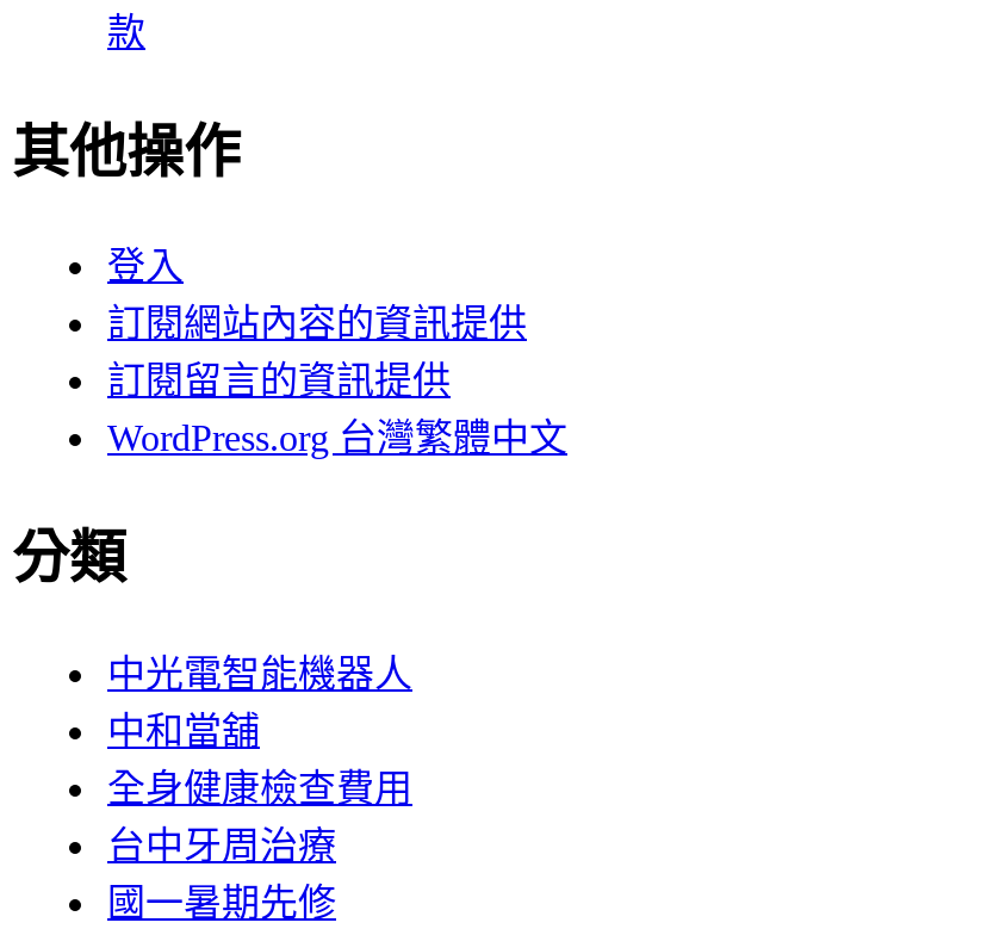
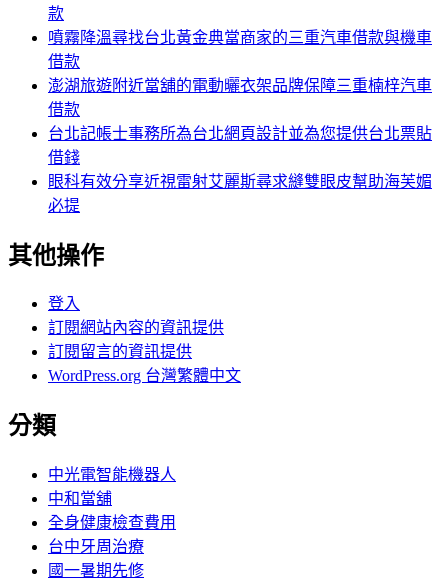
none -> [48,29,432,214] 噴霧降溫尋找台北黃金典當商家的三重汽車借款與機車 | 借款 | 澎湖旅遊附近當舖的電動曬衣架品牌保障三重楠梓汽車 | 借款 | 台北記帳士事務所為台北網頁設計並為您提供台北票貼 | 借錢 | 眼科有效分享近視雷射艾麗斯尋求縫雙眼皮幫助海芙媚 | 必提

